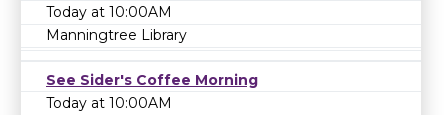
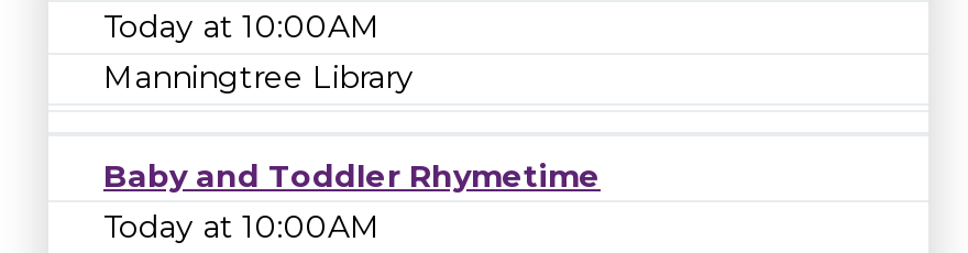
[46,71,258,89] See Sider's Coffee Morning -> [103,155,601,195] Baby and Toddler Rhymetime

